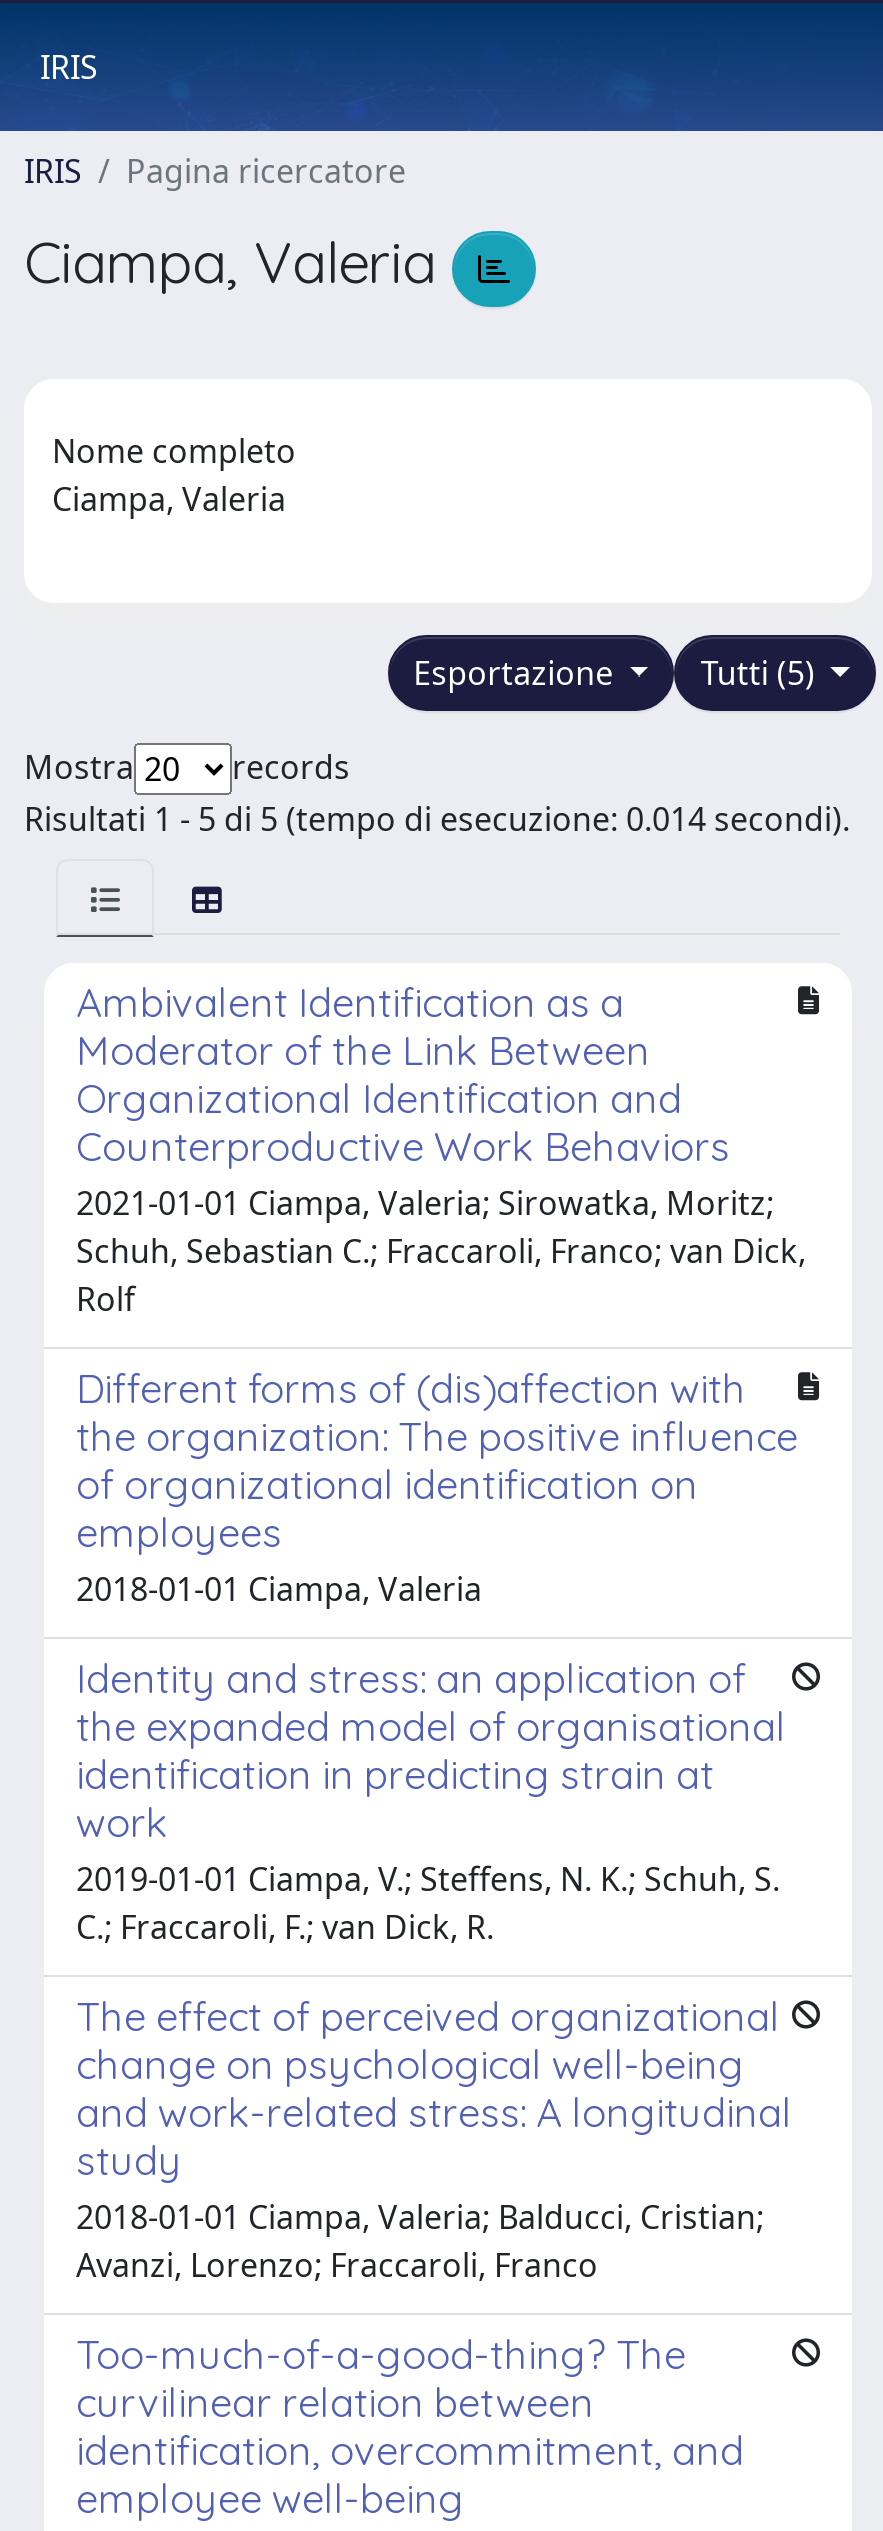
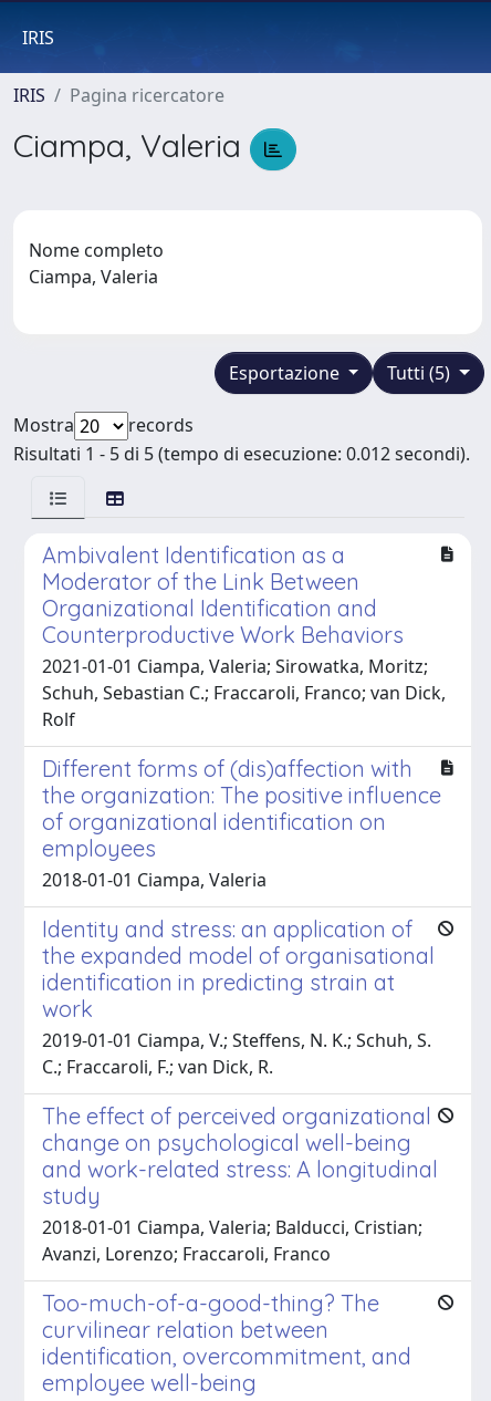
[24,797,850,841] Risultati 1 - 5 di 5 (tempo di esecuzione: 0.014 secondi). -> [13,441,470,466] Risultati 1 - 5 di 5 (tempo di esecuzione: 0.012 secondi).

